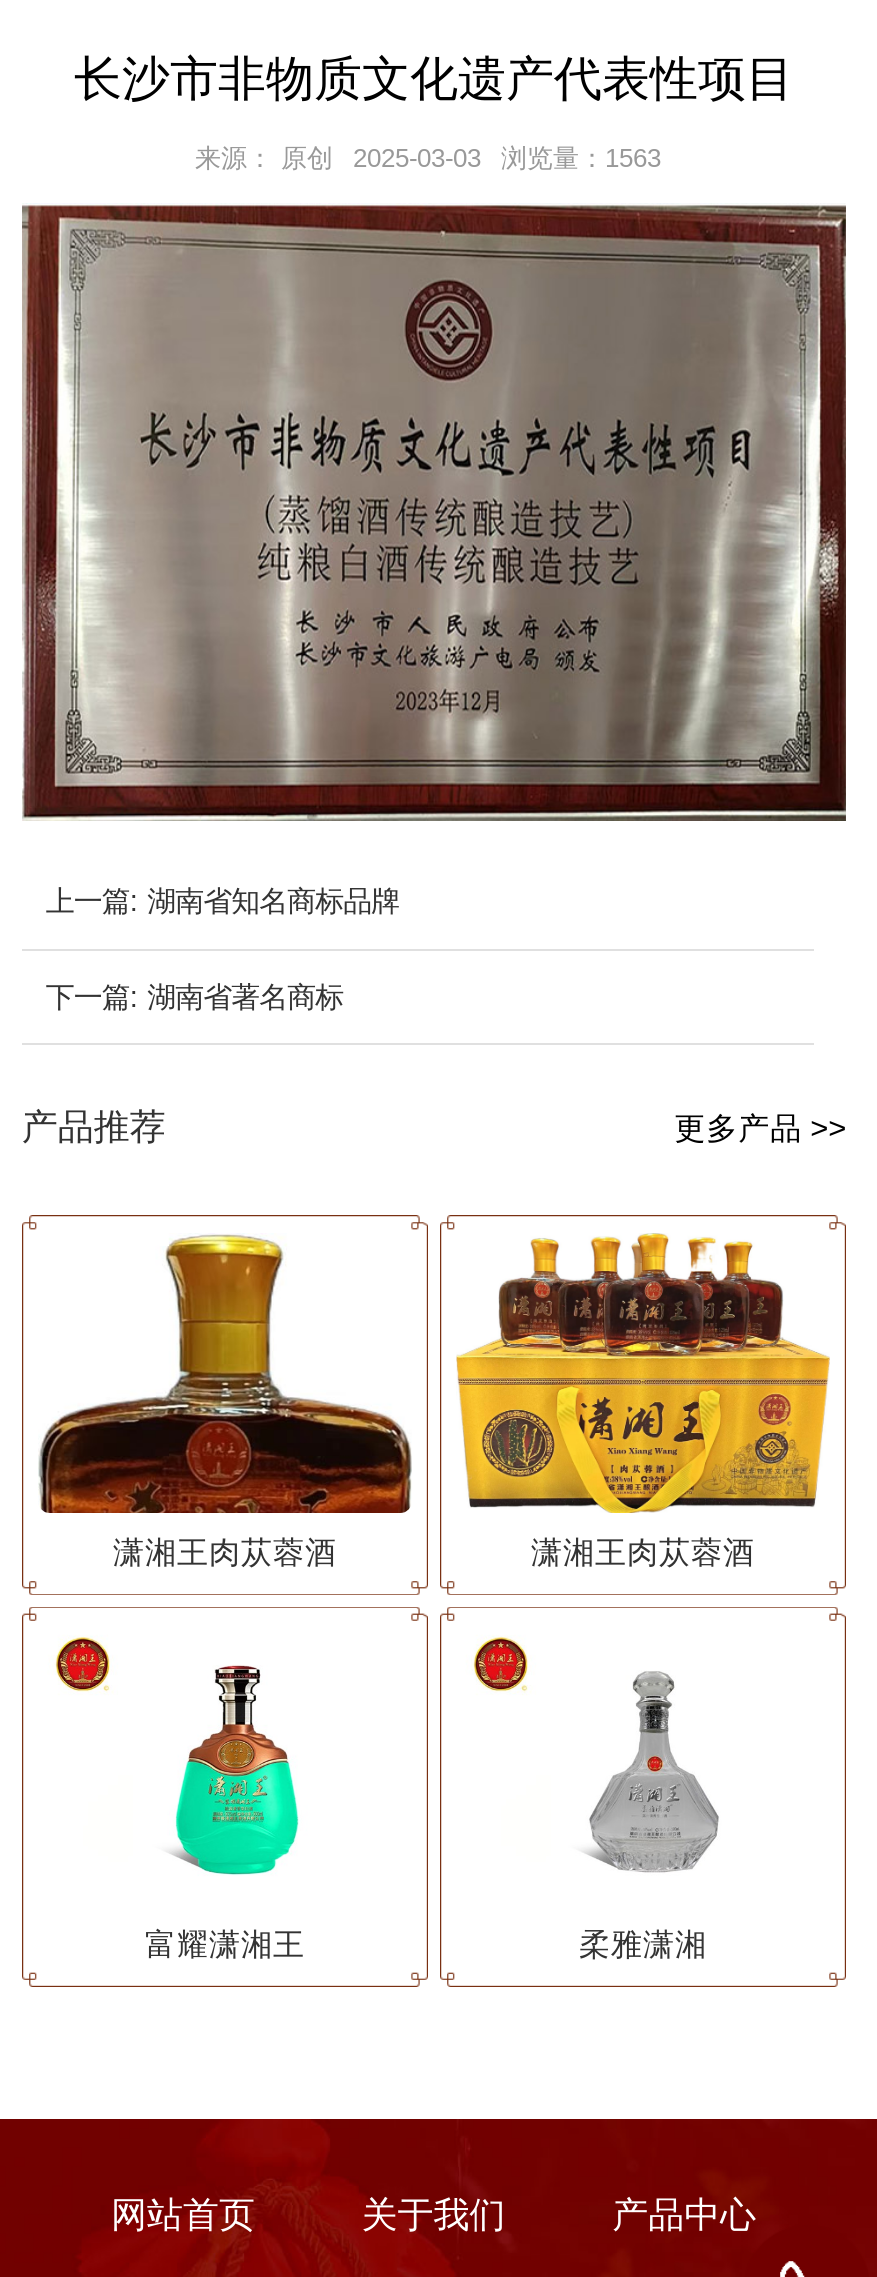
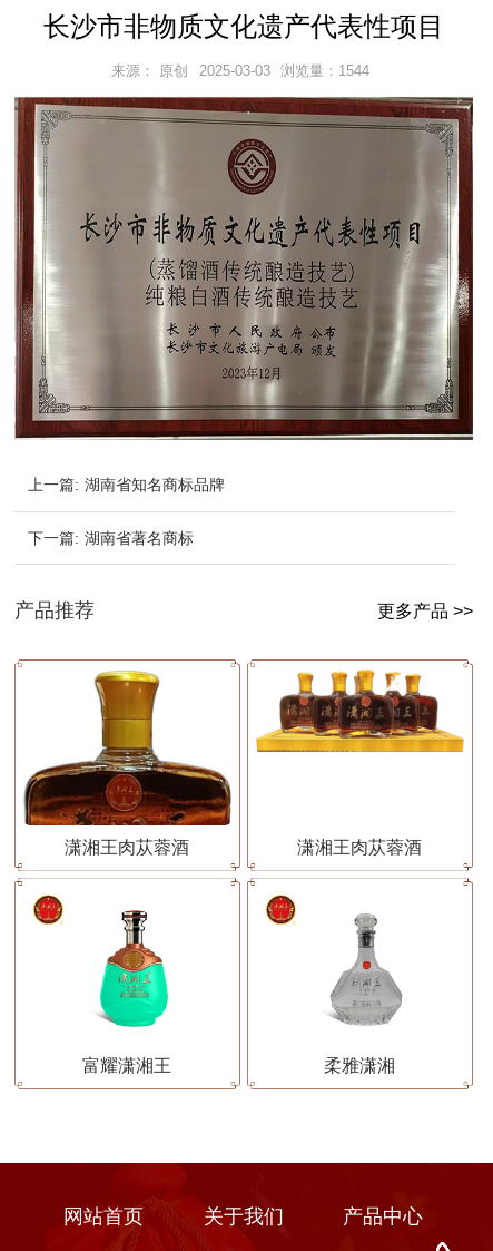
[195,143,661,173] 来源： 原创 2025-03-03 浏览量：1563 -> [111,62,370,79] 来源： 原创 2025-03-03 浏览量：1544
[458,1379,828,1515] [image] -> none

